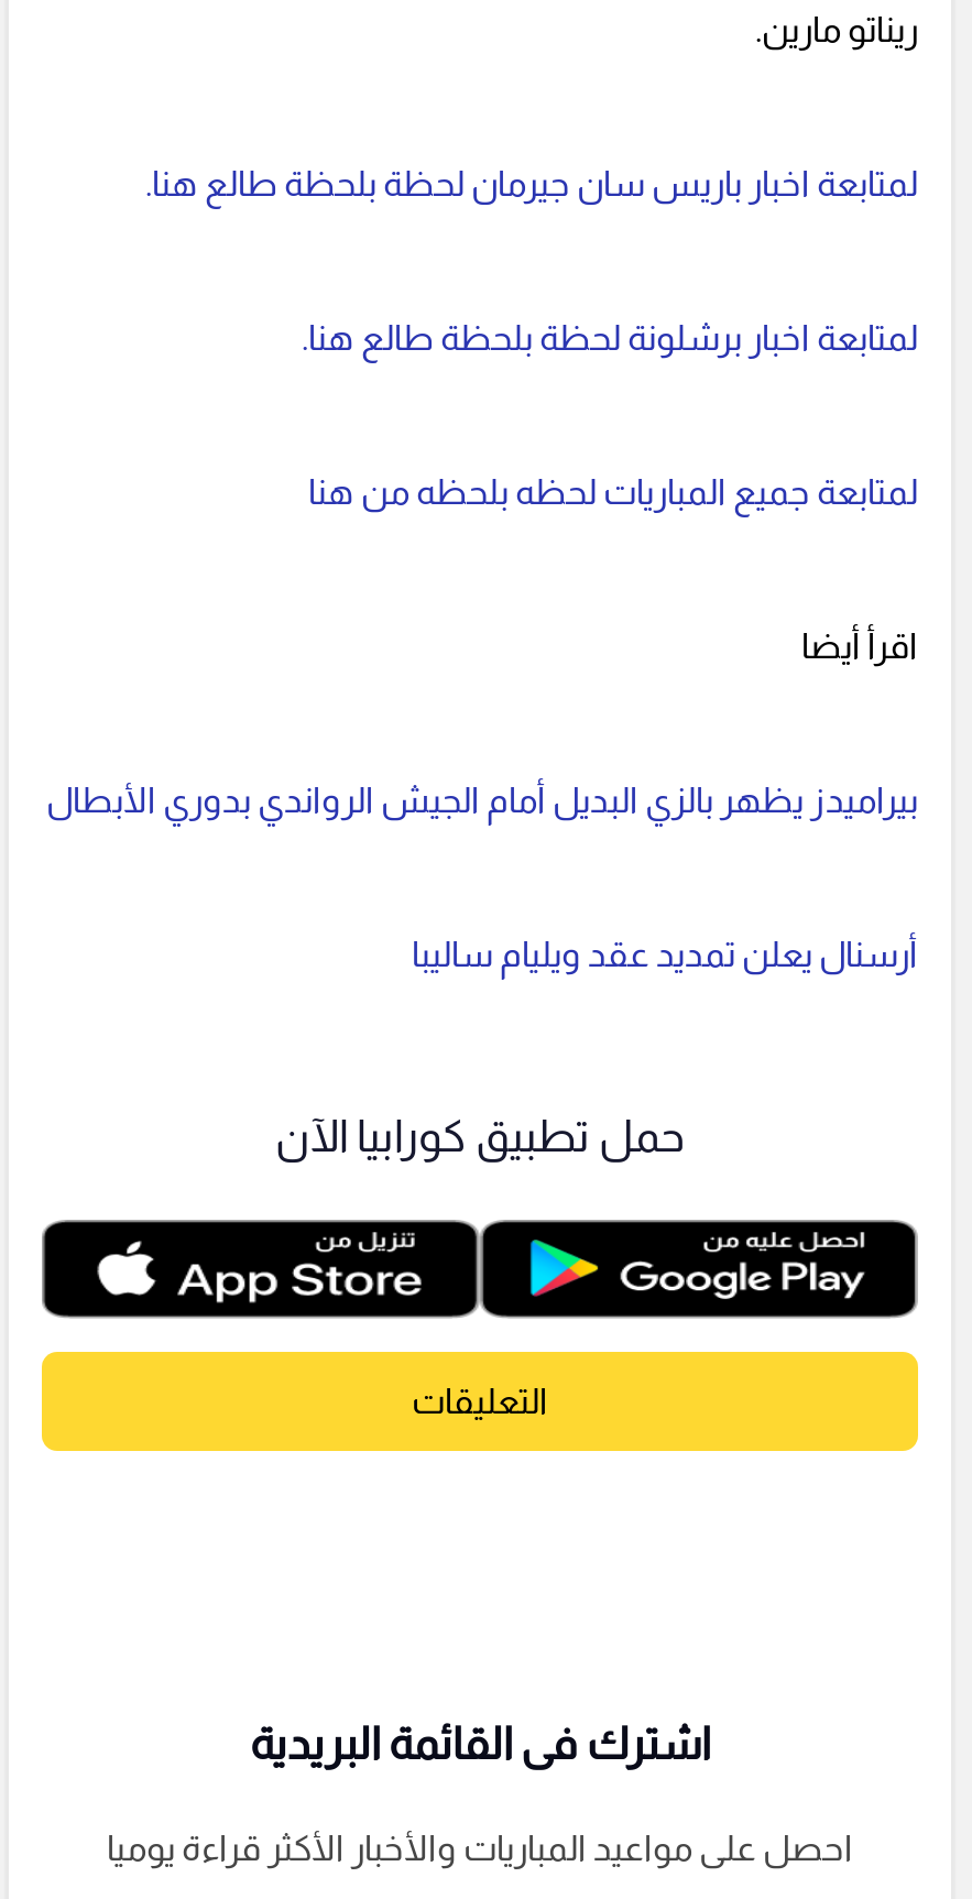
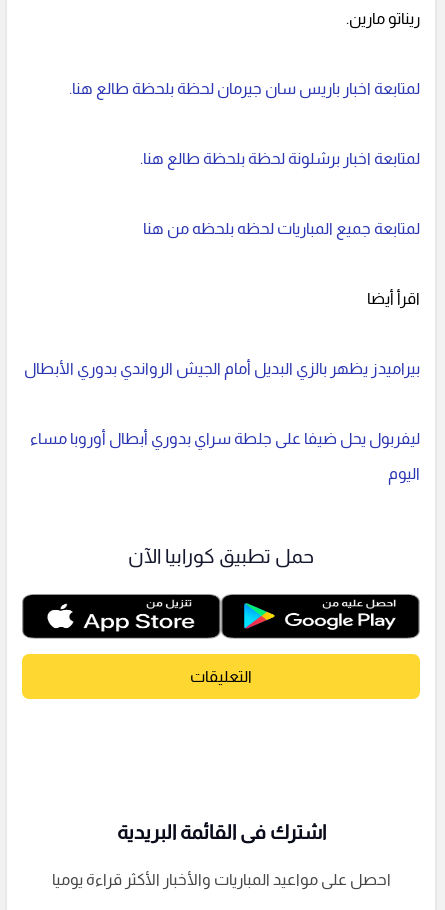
[412,935,918,973] أرسنال يعلن تمديد عقد ويليام ساليبا -> [30,430,420,482] ليفربول يحل ضيفا على جلطة سراي بدوري أبطال أوروبا مساء | اليوم

